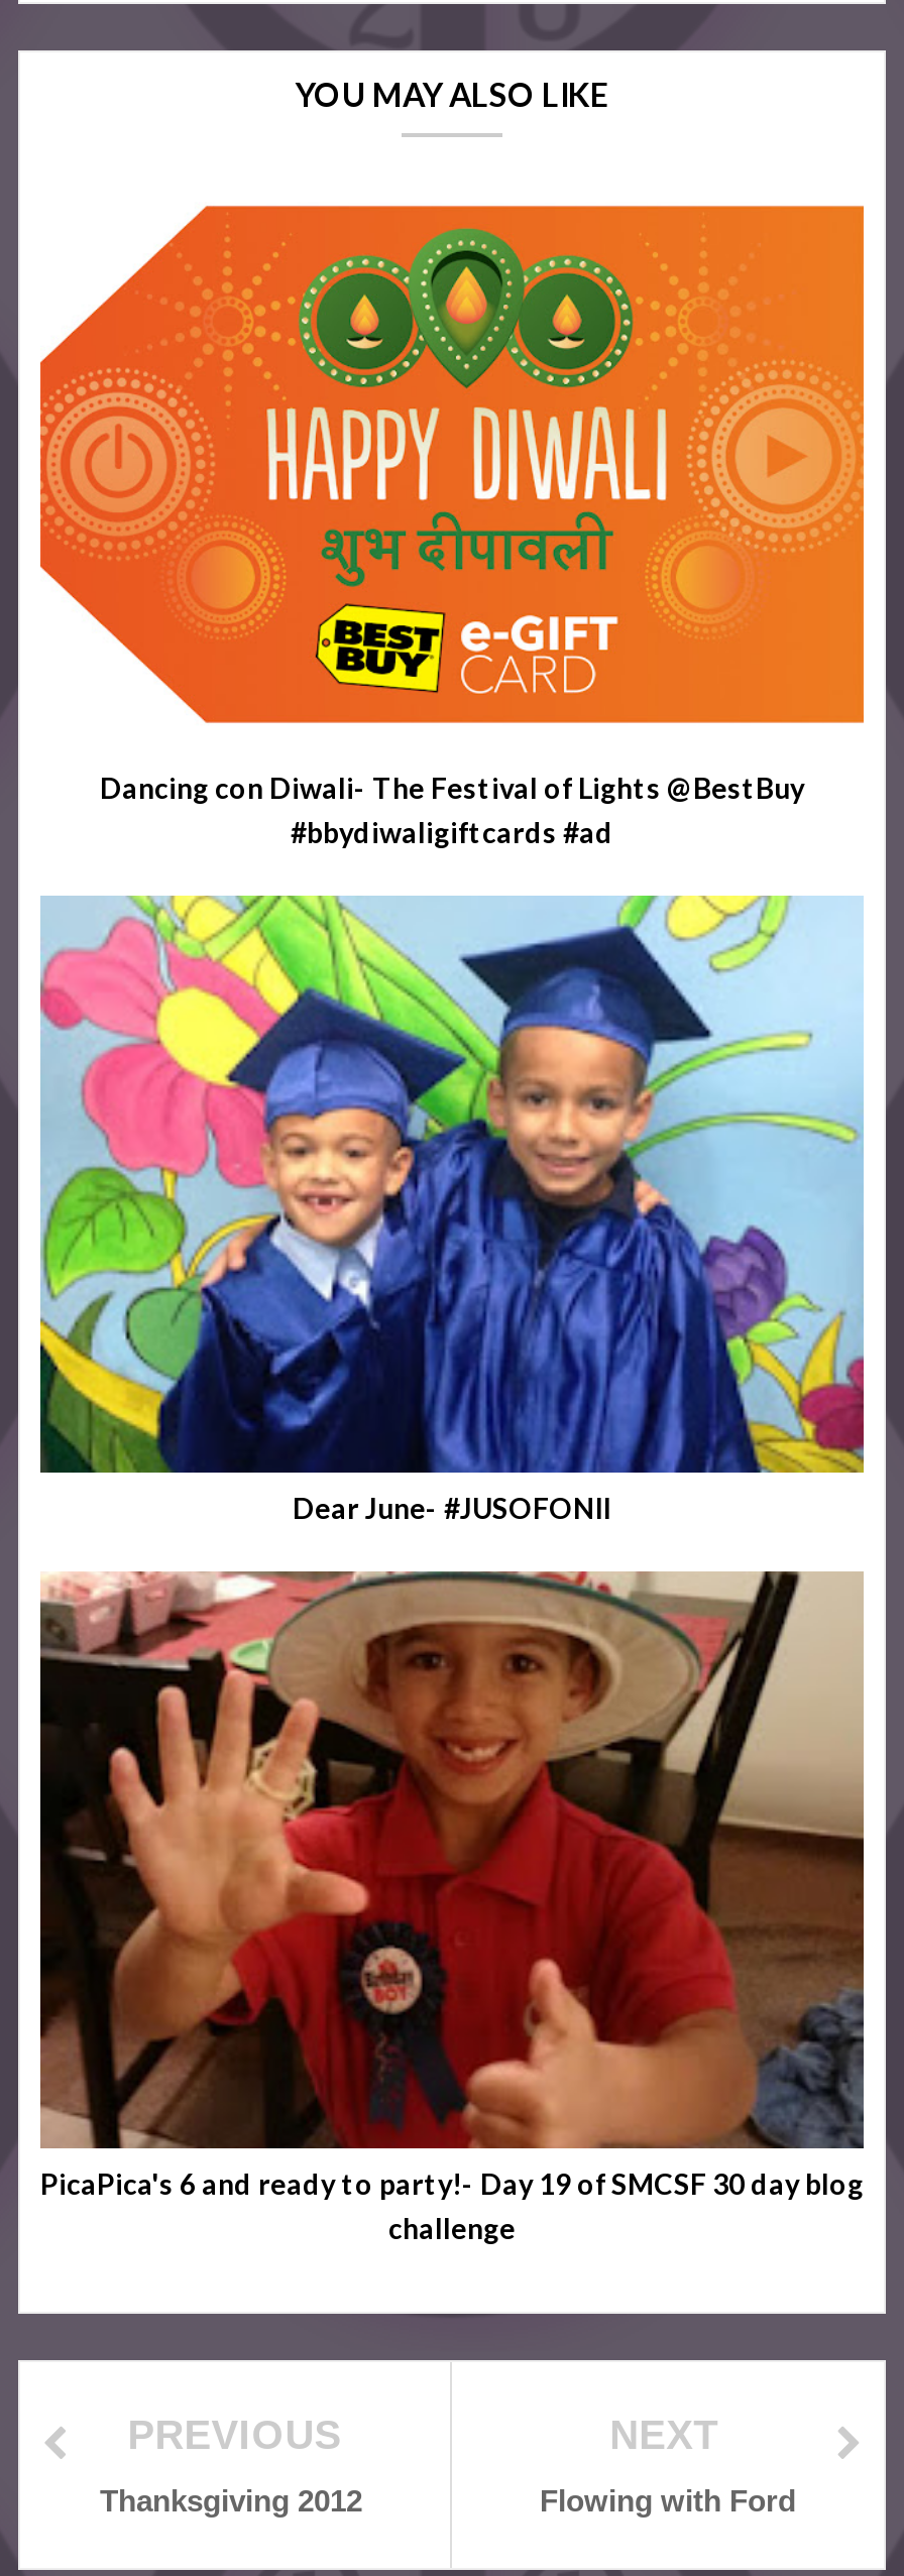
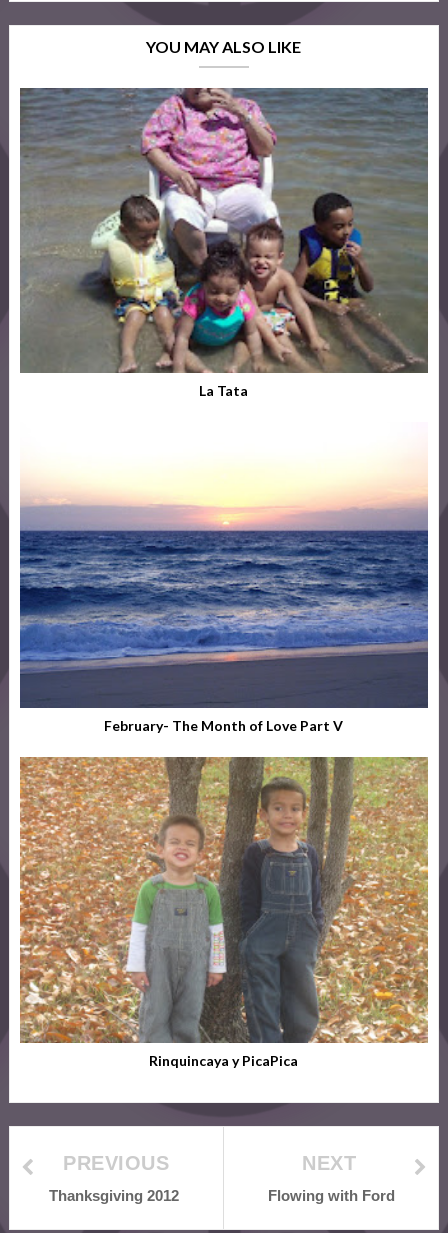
[38,204,866,850] [image] | Dancing con Diwali- The Festival of Lights @BestBuy | #bbydiwaligiftcards #ad -> [19,87,429,399] [image] | La Tata
[38,894,866,1525] [image] | Dear June- #JUSOFONII -> [19,444,429,734] [image] | February- The Month of Love Part V
[38,1569,866,2244] [image] | PicaPica's 6 and ready to party!- Day 19 of SMCSF 30 day blog | challenge -> [19,756,429,1069] [image] | Rinquincaya y PicaPica

